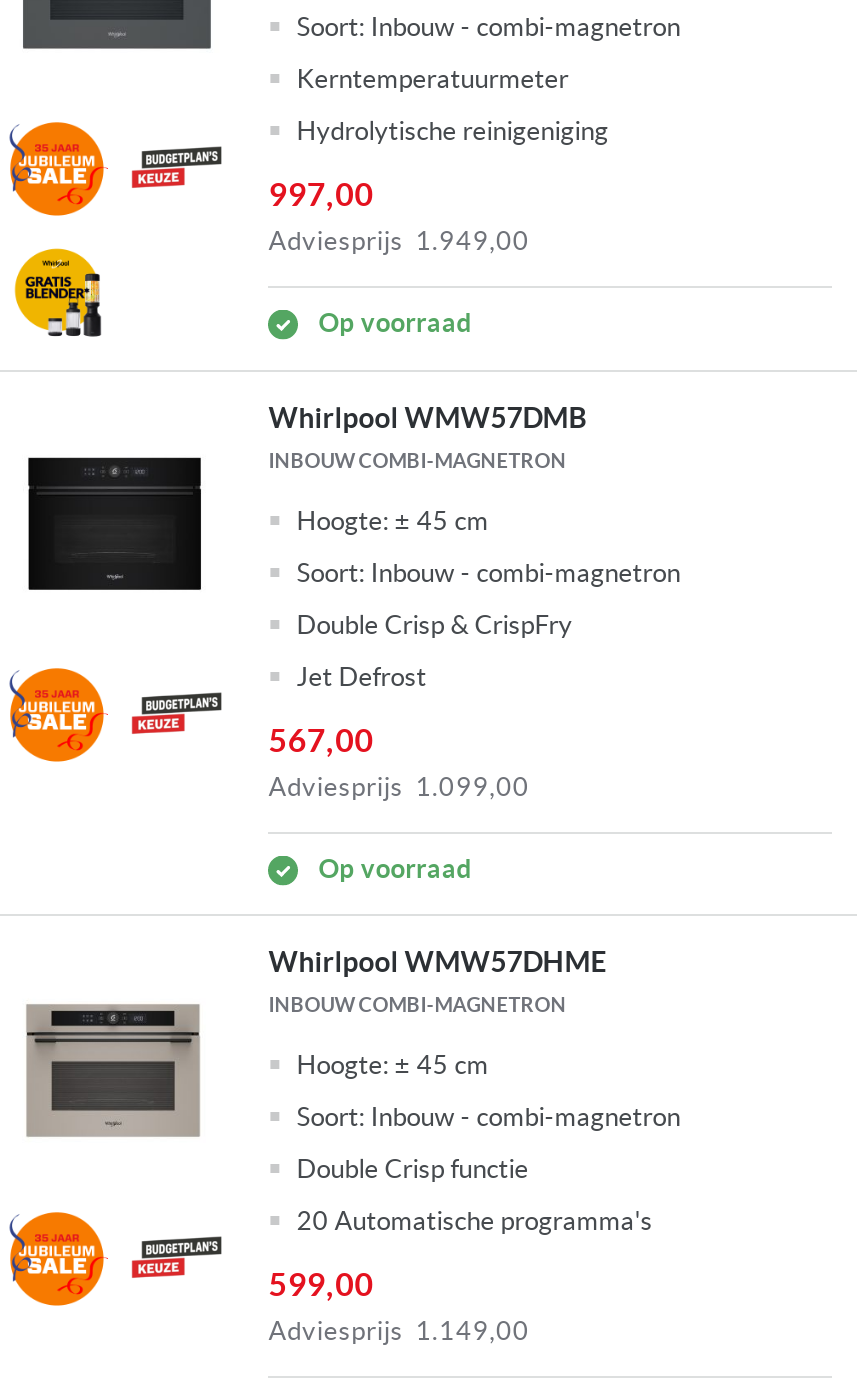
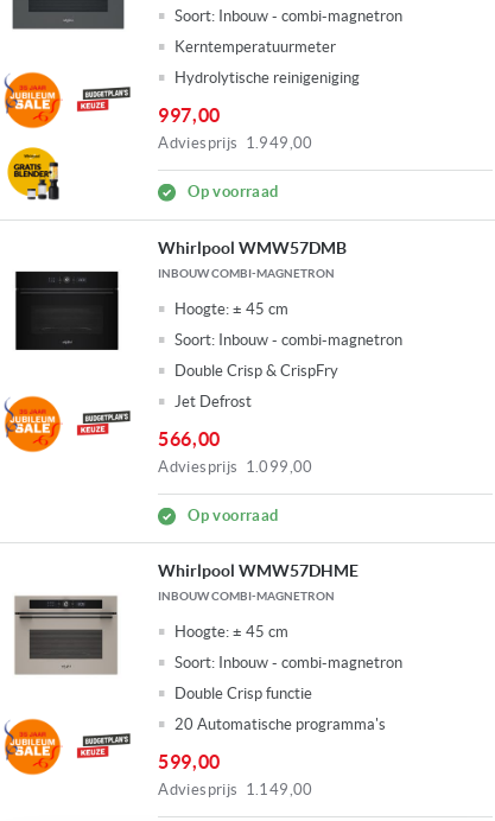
[268,722,374,758] 567,00 -> [158,428,221,450] 566,00

